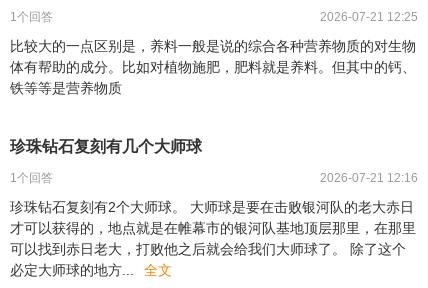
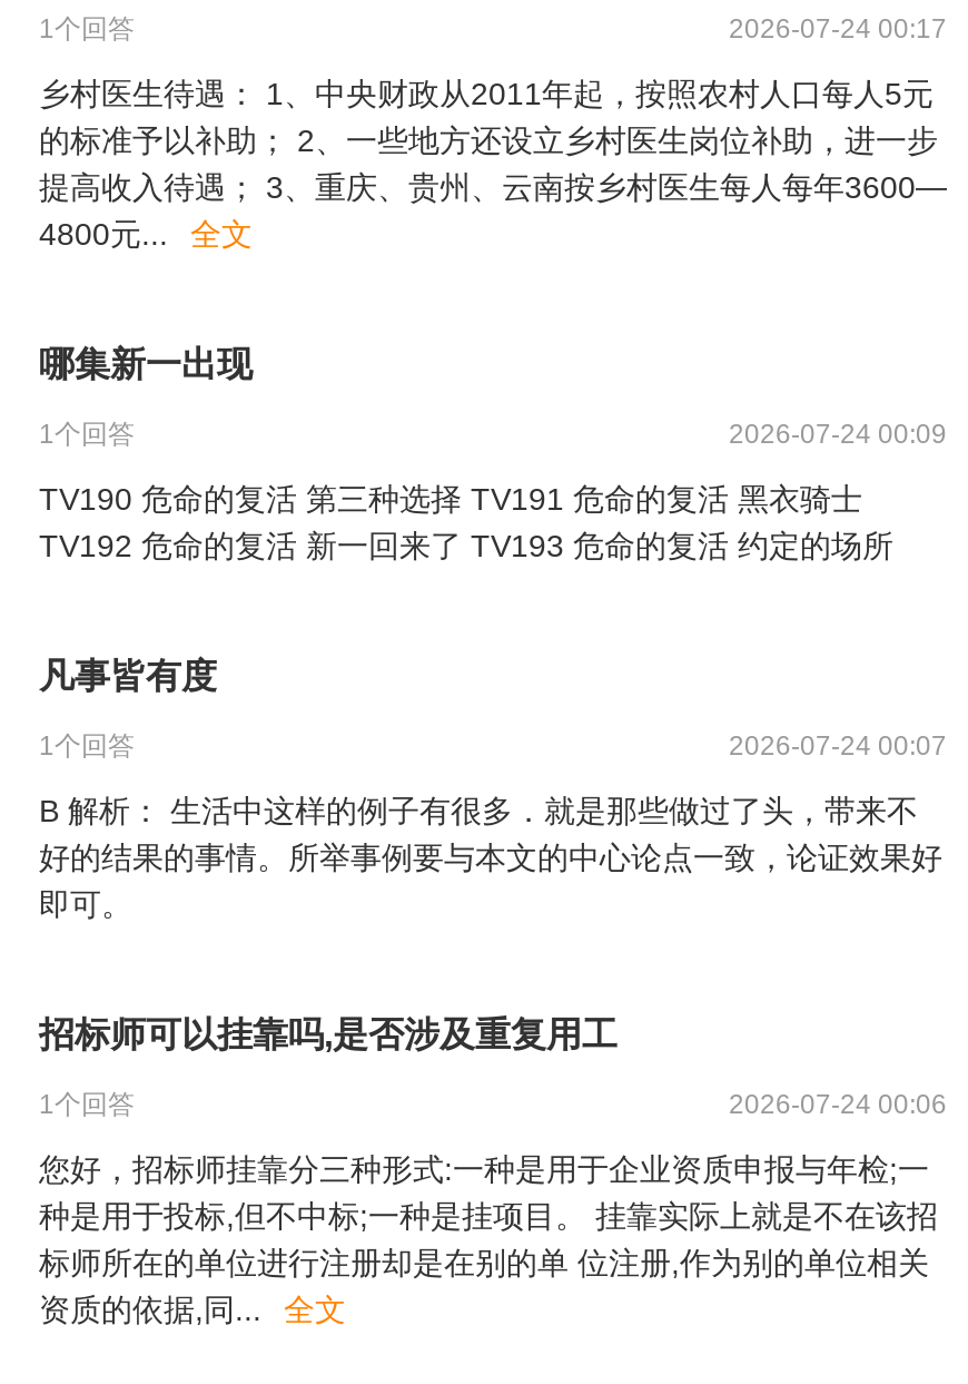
[320,10,418,24] 2026-07-21 12:25 -> [729,13,947,45] 2026-07-24 00:17
[10,38,416,96] 比较大的一点区别是，养料一般是说的综合各种营养物质的对生物 | 体有帮助的成分。比如对植物施肥，肥料就是养料。但其中的钙、 | 铁等等是营养物质 -> [39,76,947,252] 乡村医生待遇： 1、中央财政从2011年起，按照农村人口每人5元 | 的标准予以补助； 2、一些地方还设立乡村医生岗位补助，进一步 | 提高收入待遇； 3、重庆、贵州、云南按乡村医生每人每年3600— | 4800元... | 全文
[10,138,202,155] 珍珠钻石复刻有几个大师球 -> [39,345,253,383] 哪集新一出现
[10,171,418,278] 2026-07-21 12:16 | 珍珠钻石复刻有2个大师球。 大师球是要在击败银河队的老大赤日 | 才可以获得的，地点就是在帷幕市的银河队基地顶层那里，在那里 | 可以找到赤日老大，打败他之后就会给我们大师球了。 除了这个 | 必定大师球的地方... -> [39,419,947,1327] 2026-07-24 00:09 | TV190 危命的复活 第三种选择 TV191 危命的复活 黑衣骑士 | TV192 危命的复活 新一回来了 TV193 危命的复活 约定的场所 | 凡事皆有度 | 1个回答 | 2026-07-24 00:07 | B 解析： 生活中这样的例子有很多．就是那些做过了头，带来不 | 好的结果的事情。所举事例要与本文的中心论点一致，论证效果好 | 即可。 | 招标师可以挂靠吗,是否涉及重复用工 | 1个回答 | 2026-07-24 00:06 | 您好，招标师挂靠分三种形式:一种是用于企业资质申报与年检;一 | 种是用于投标,但不中标;一种是挂项目。 挂靠实际上就是不在该招 | 标师所在的单位进行注册却是在别的单 位注册,作为别的单位相关 | 资质的依据,同...

